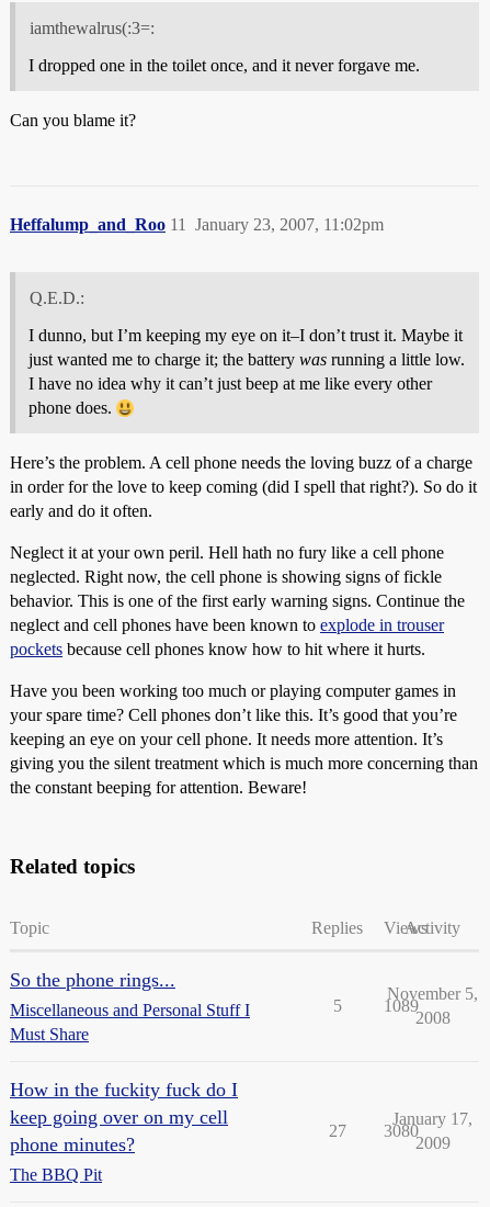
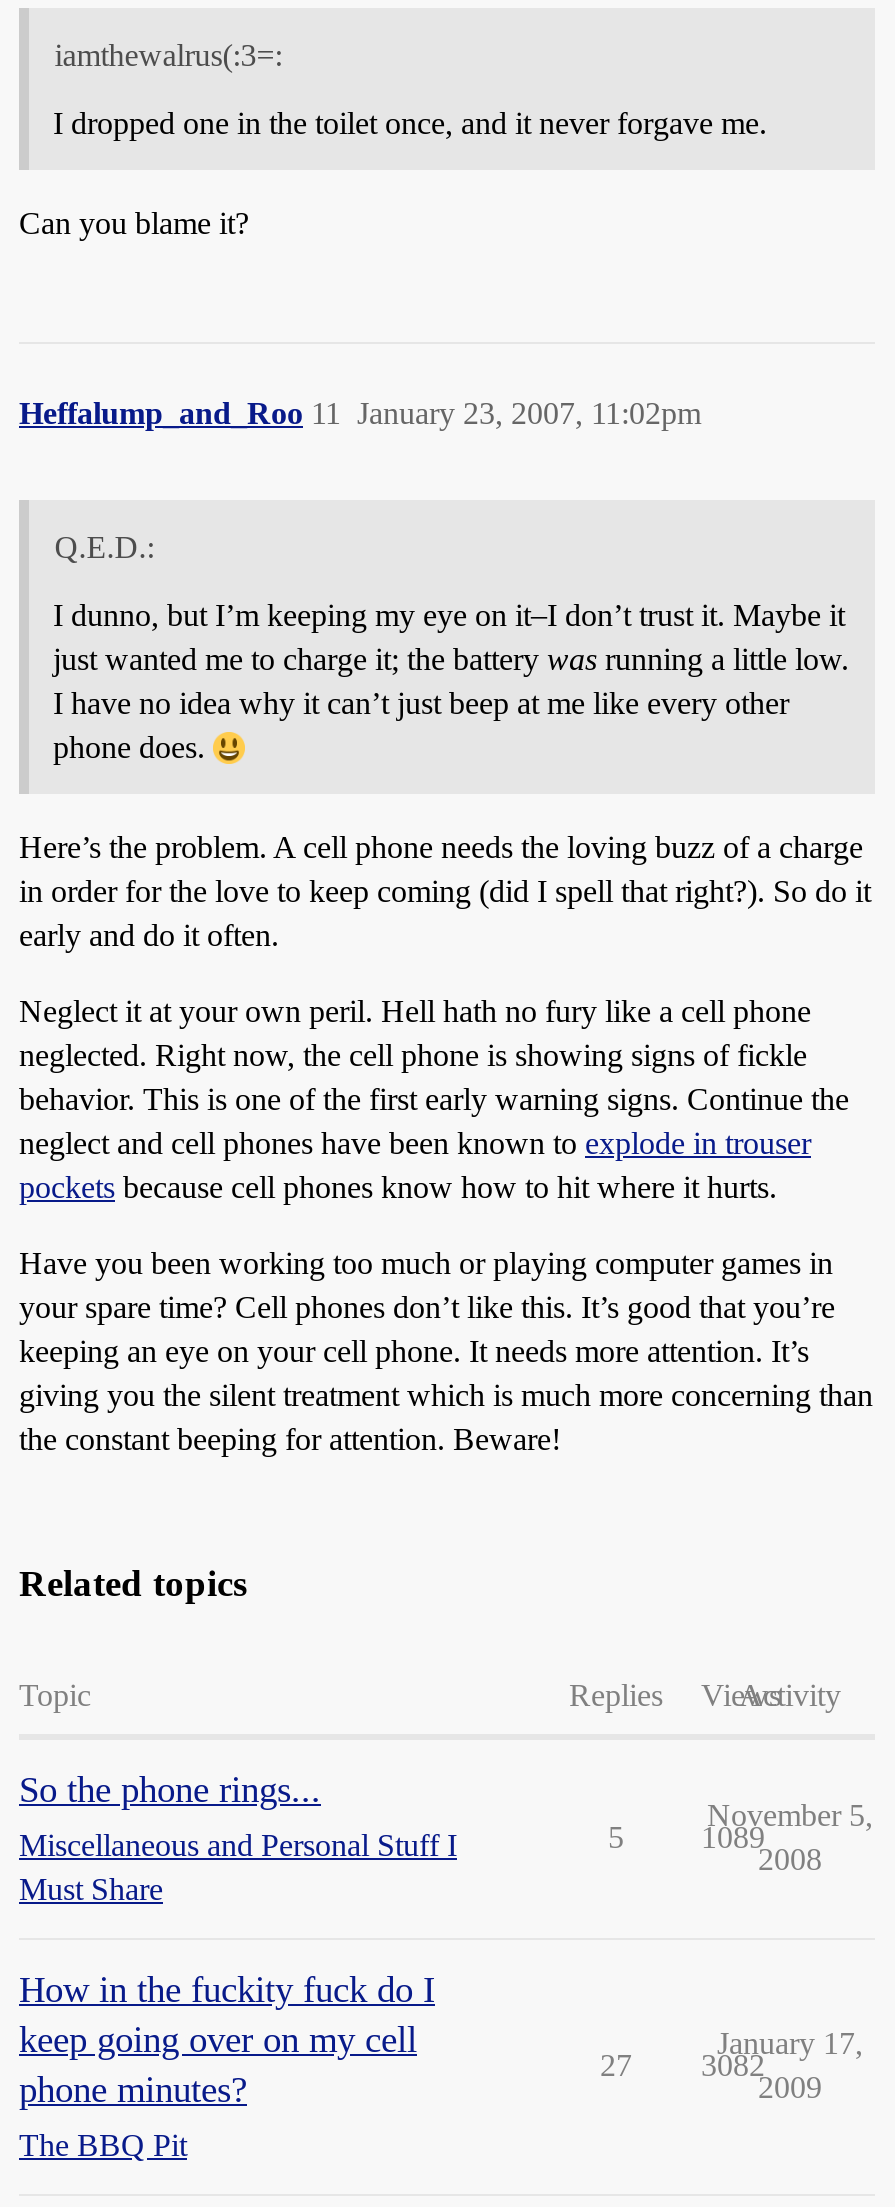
[384,1121,419,1140] 3080 -> [701,2047,765,2081] 3082

